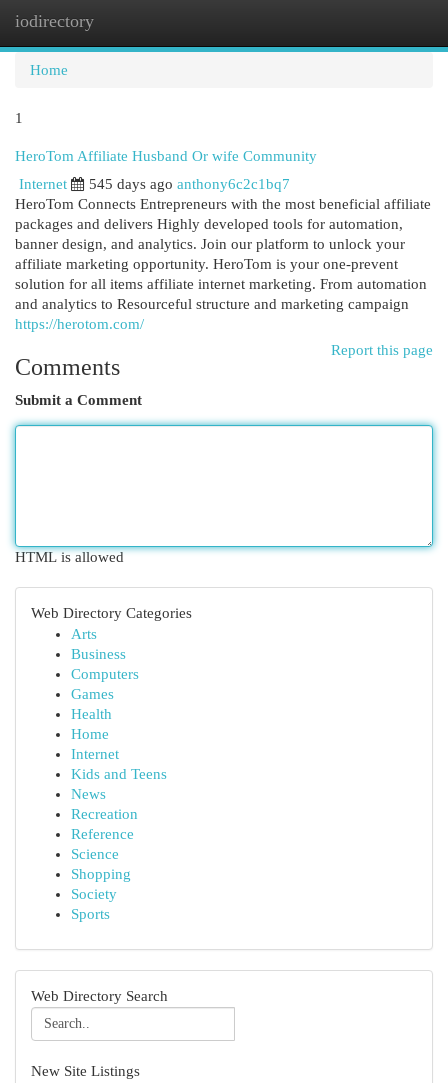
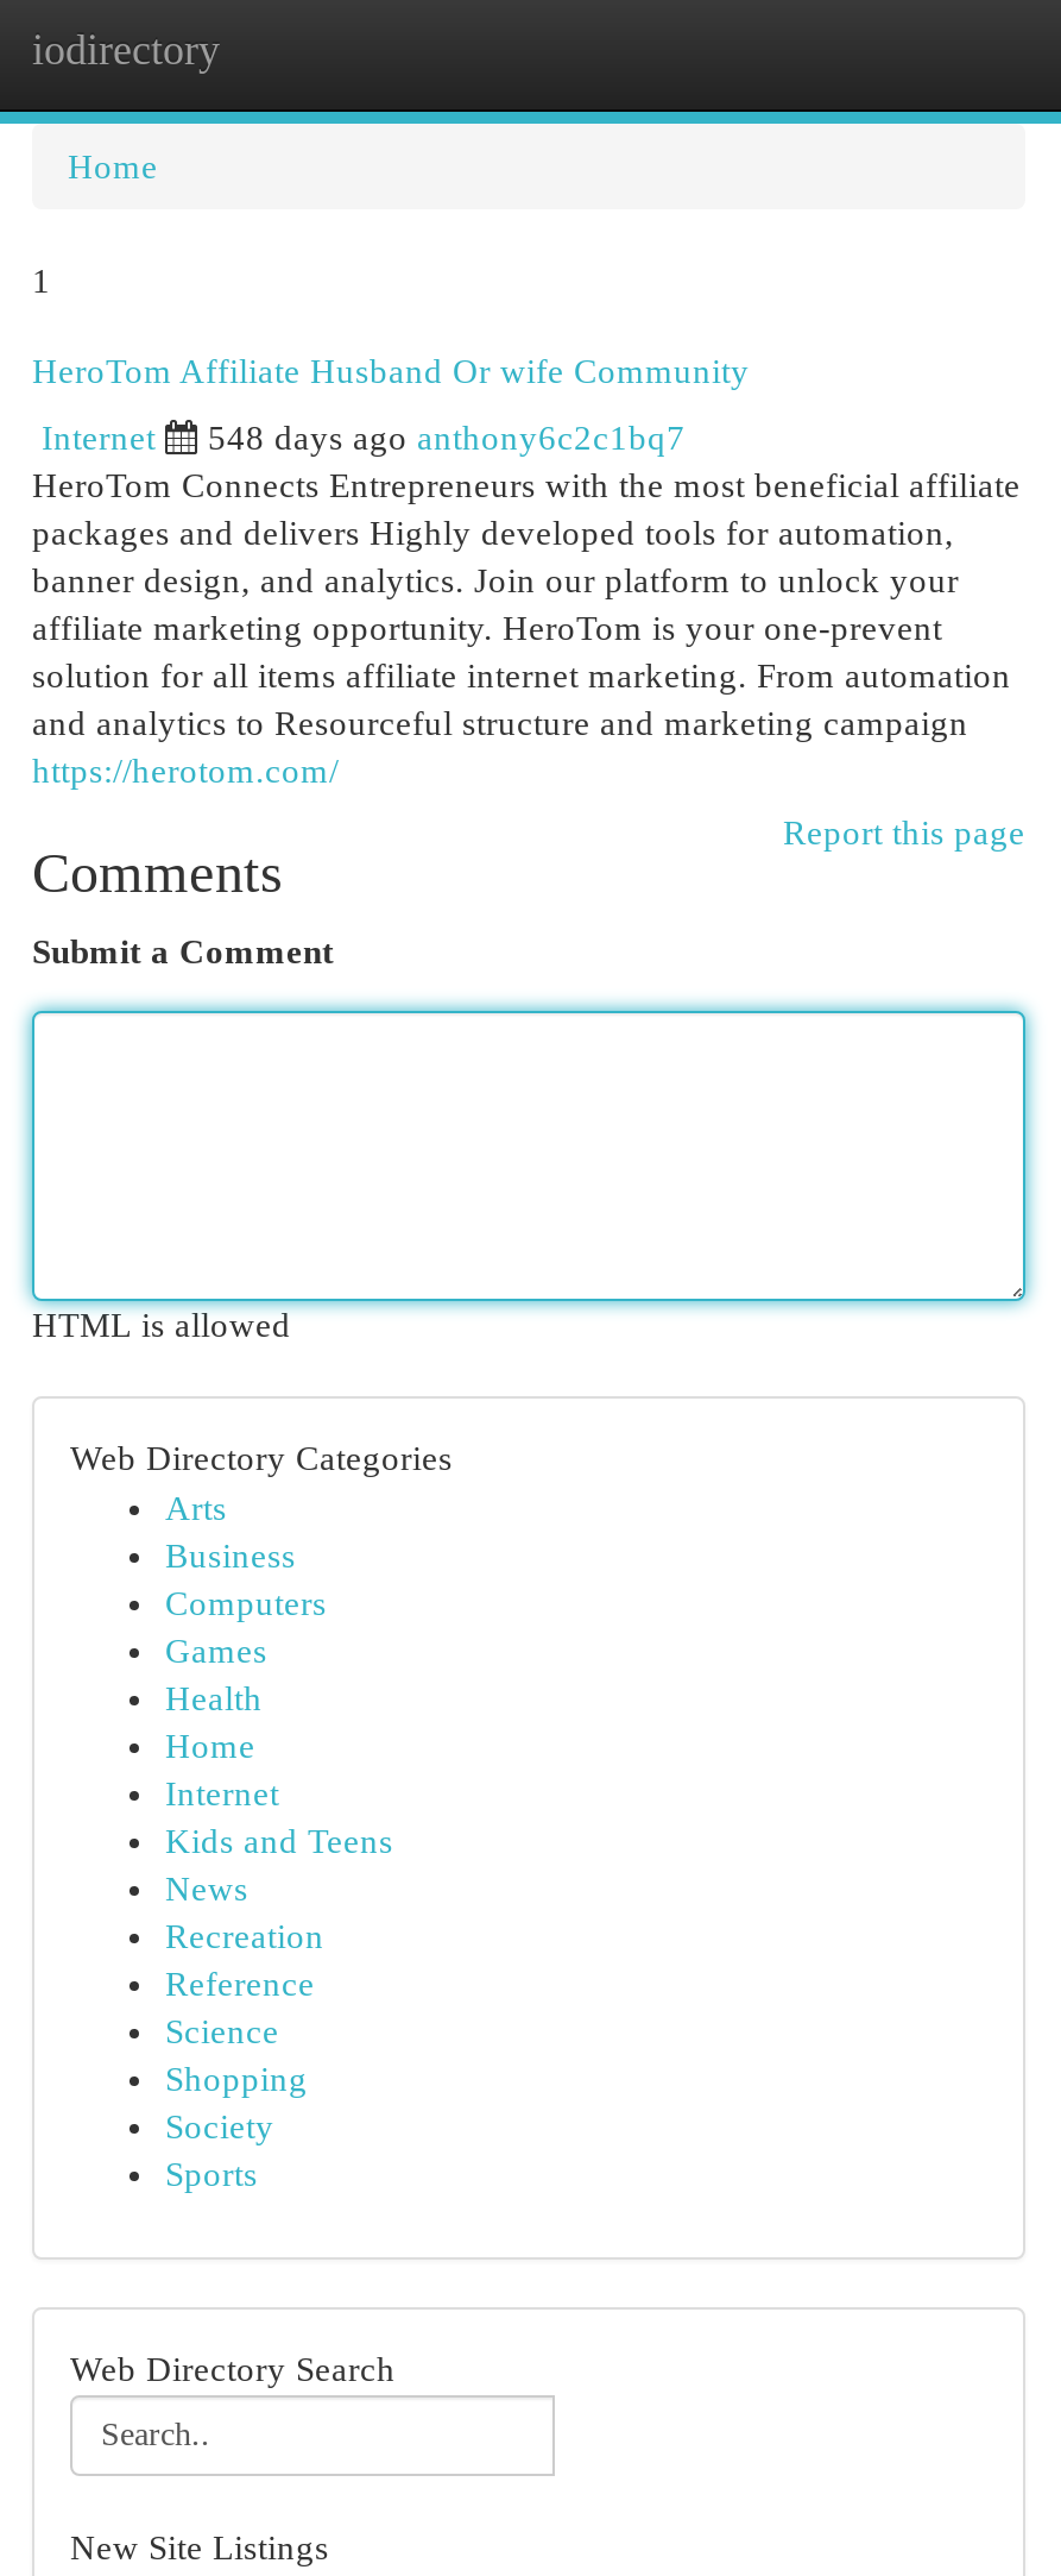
[89,176,290,192] 545 days ago anthony6c2c1bq7 -> [208,419,686,457] 548 days ago anthony6c2c1bq7

